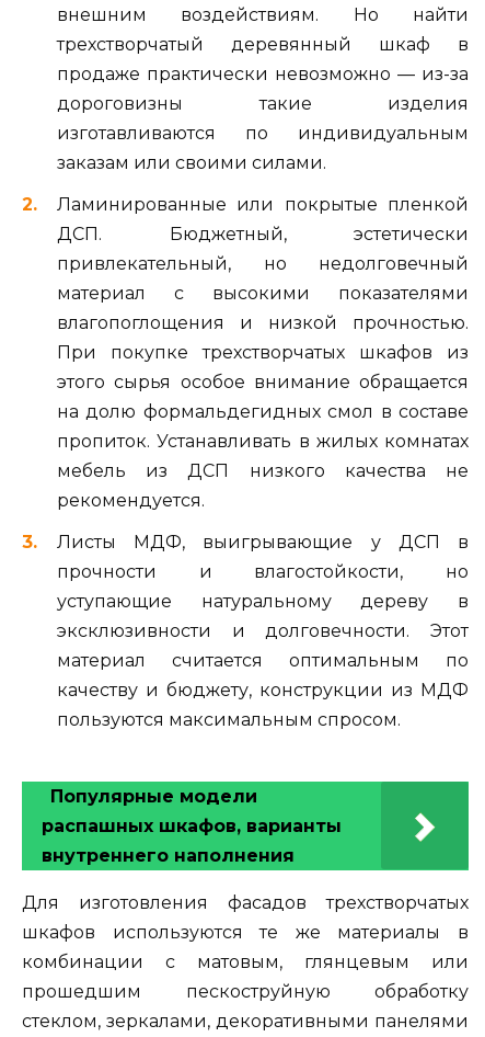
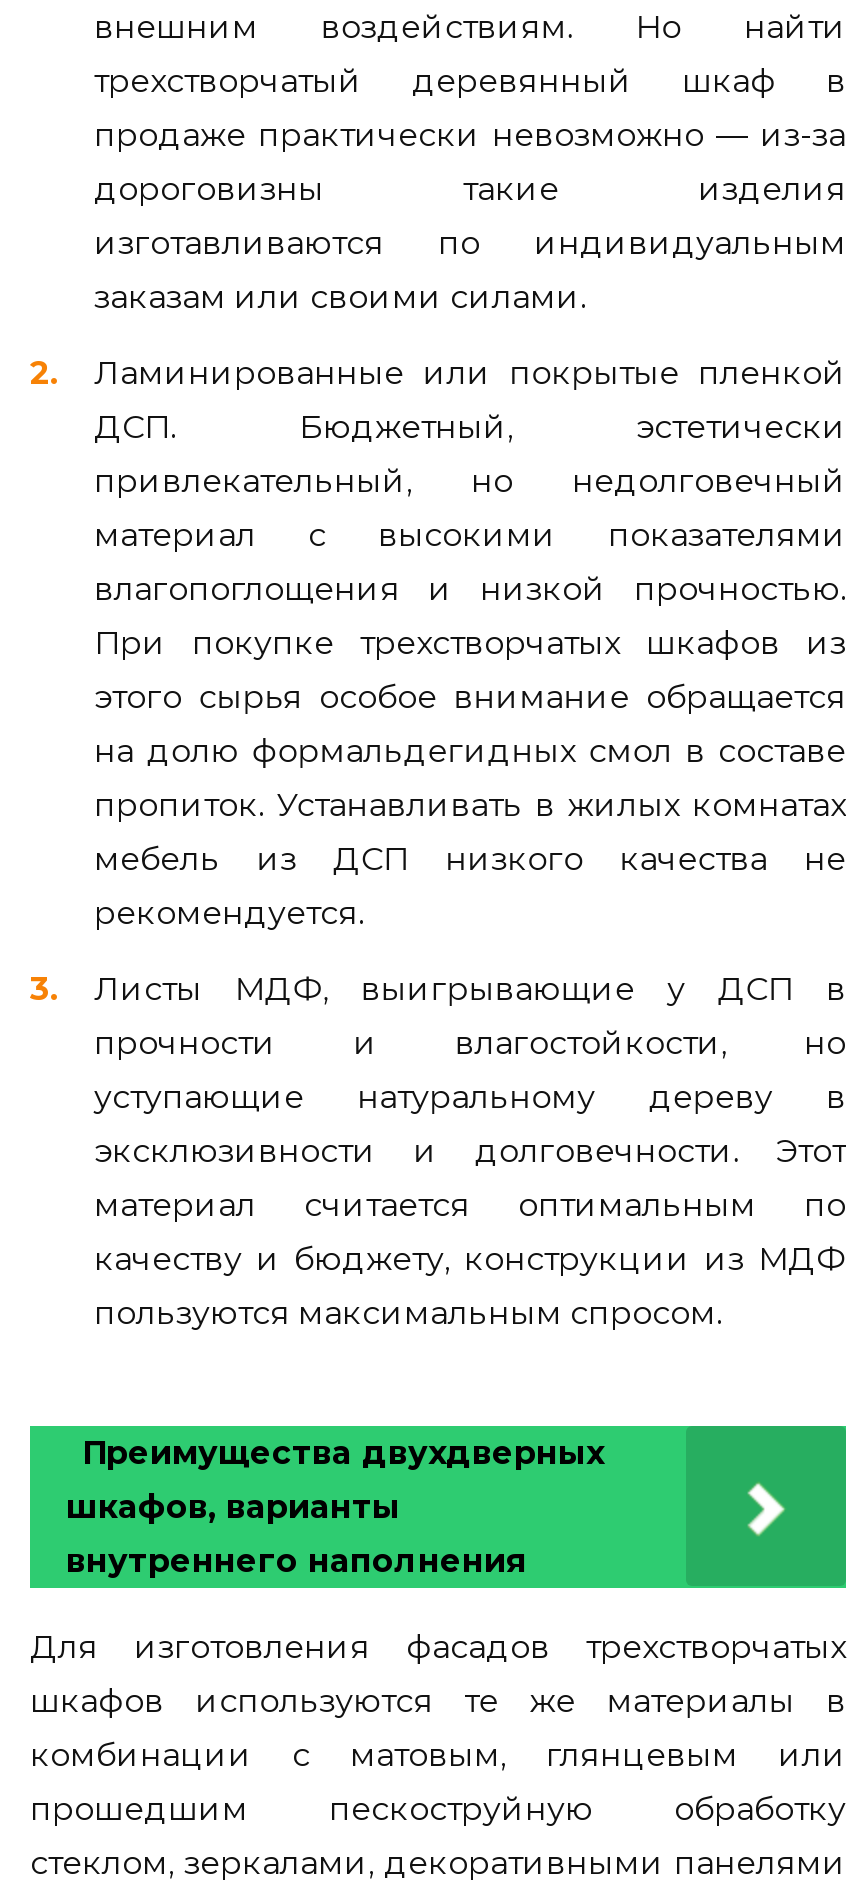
[42,786,342,837] Популярные модели | распашных шкафов, варианты -> [66,1435,604,1527] Преимущества двухдверных | шкафов, варианты

